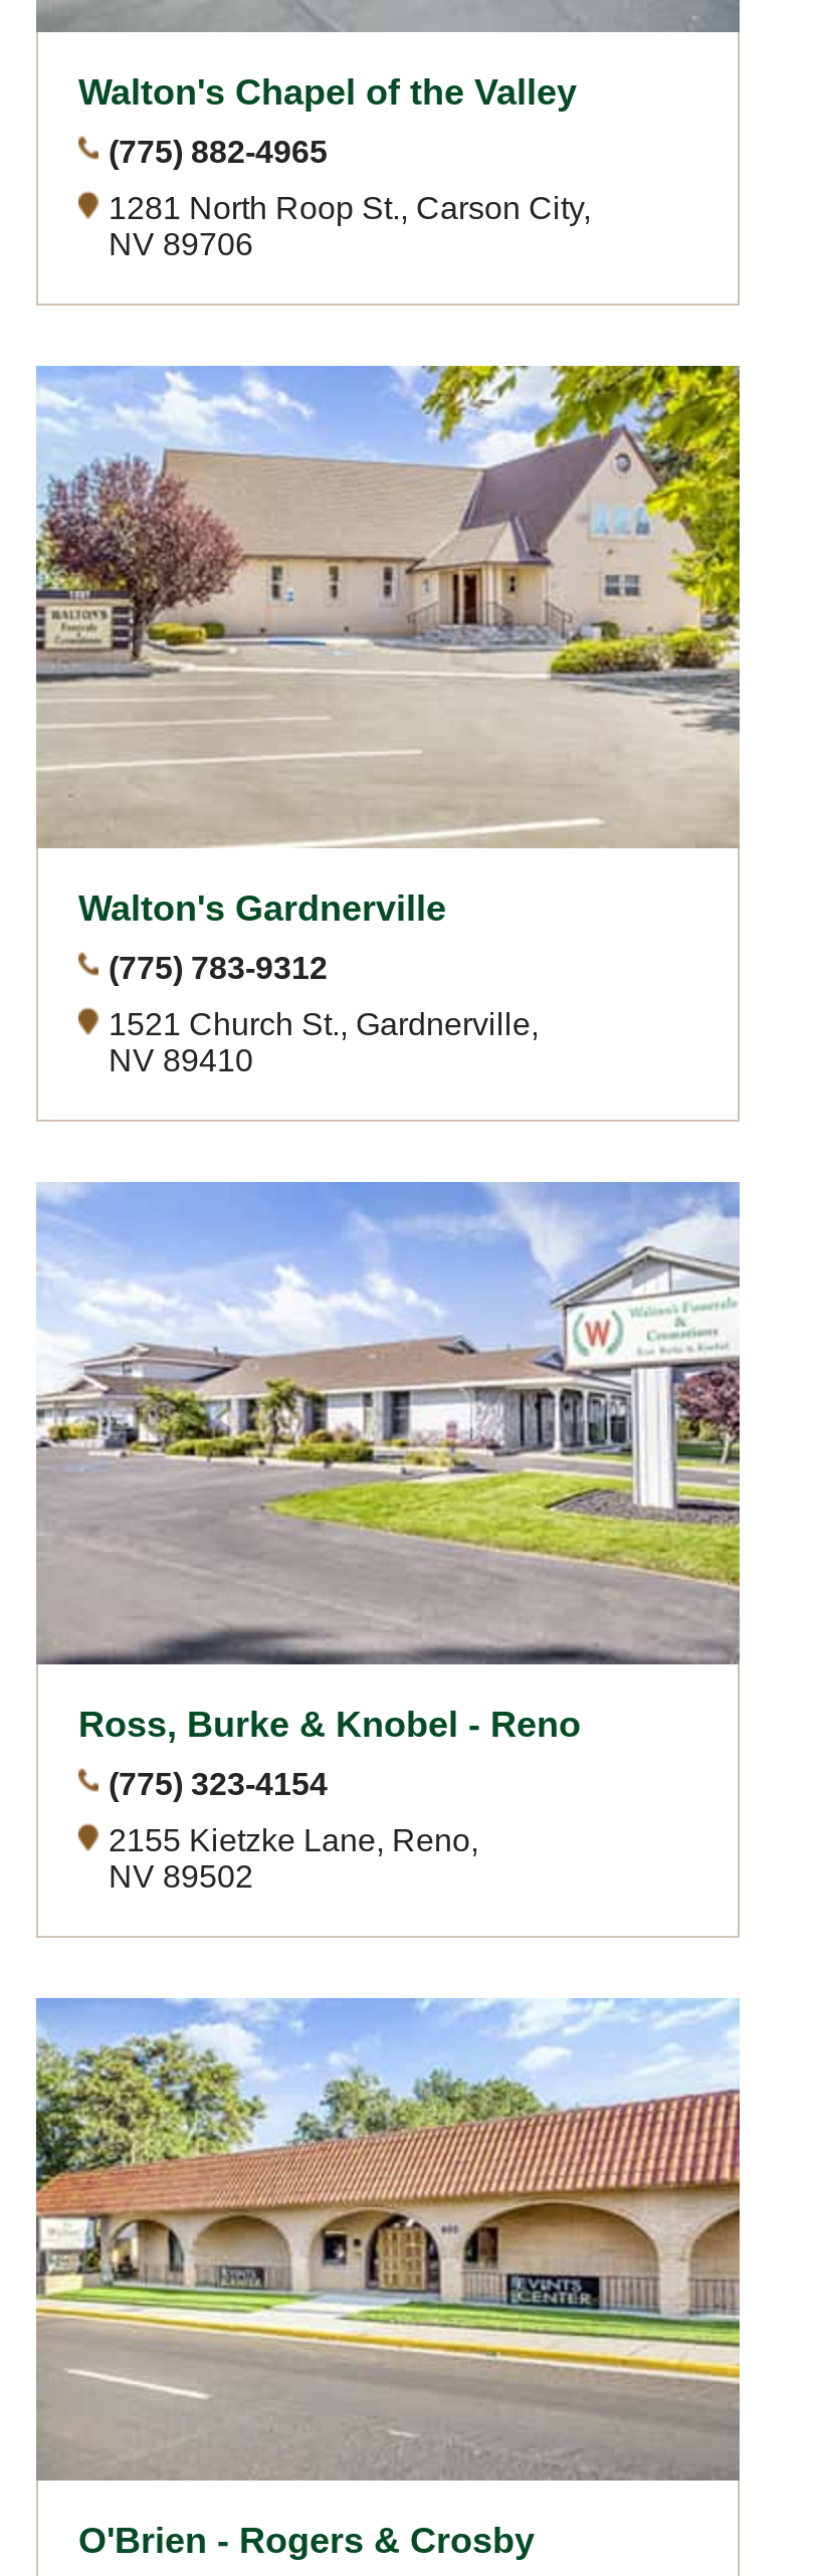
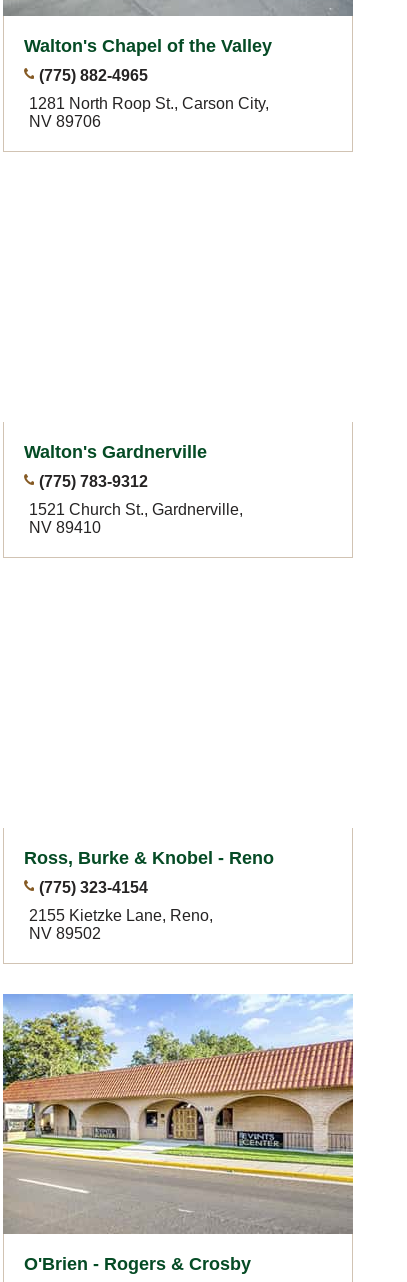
[34,364,742,850] [image] -> none
[34,1180,742,1666] [image] -> none

